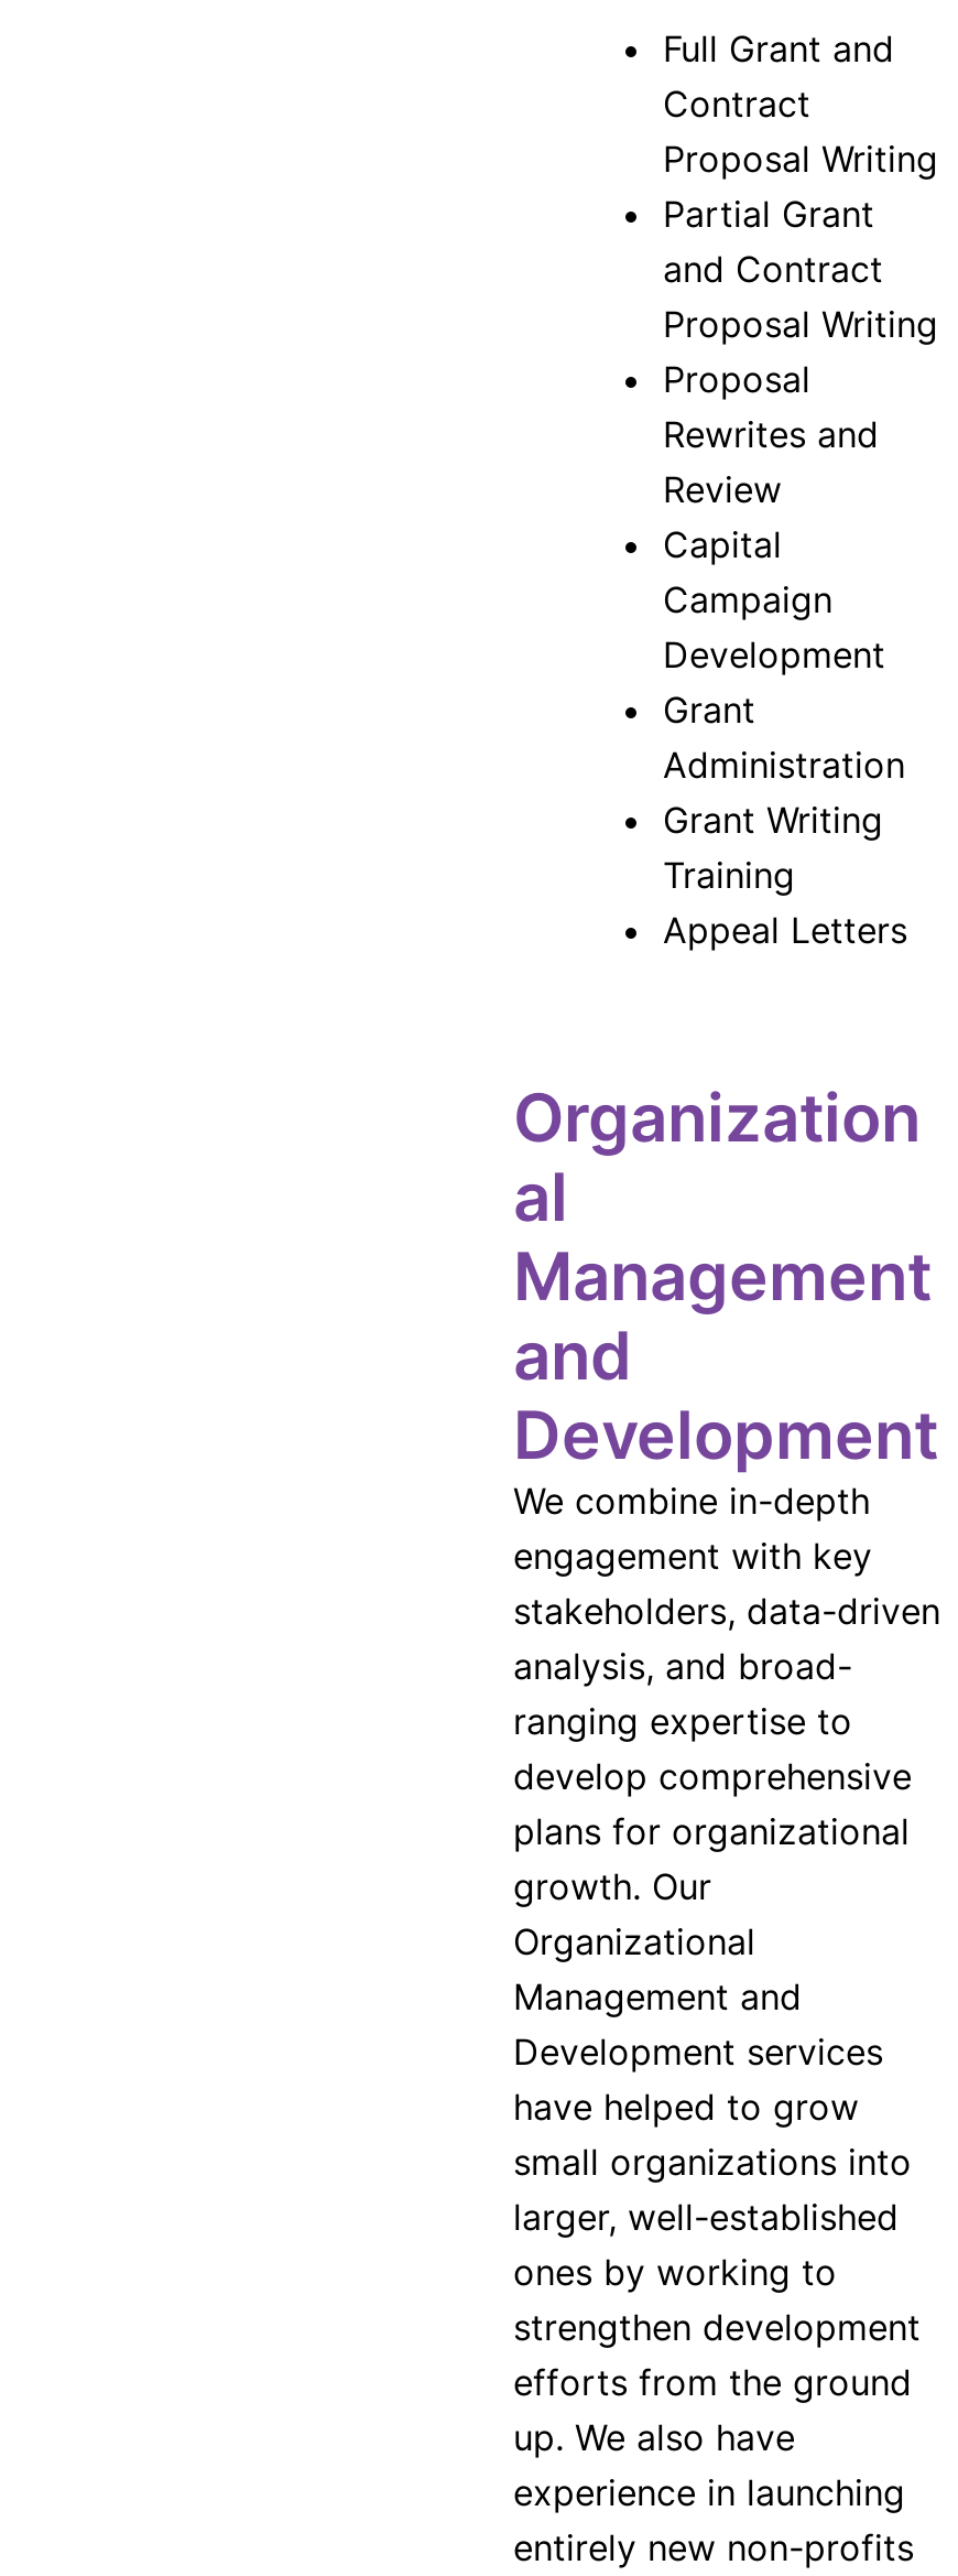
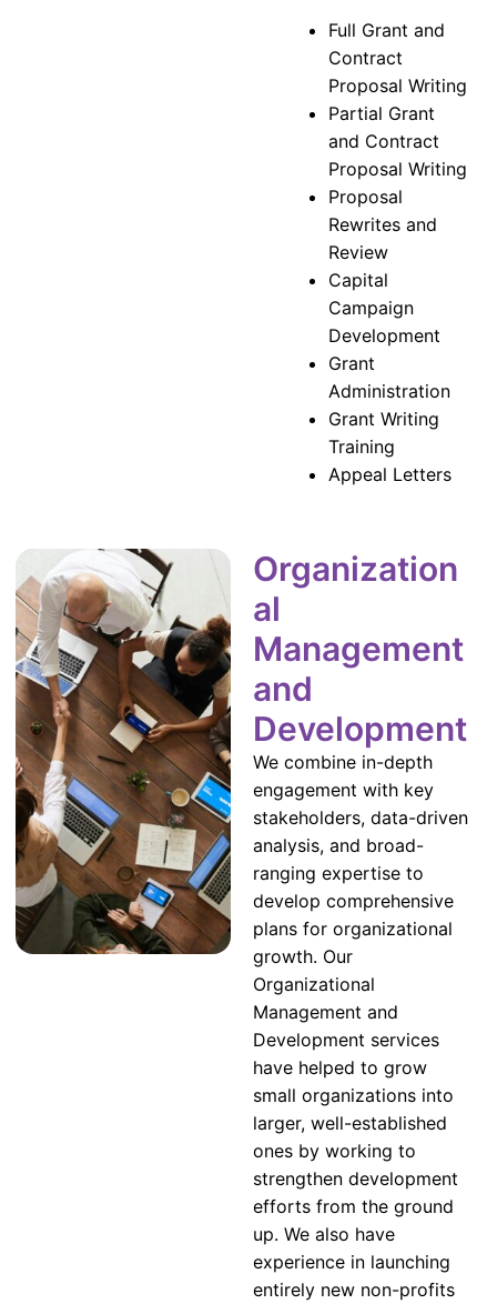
none -> [14,548,232,955] [image]

